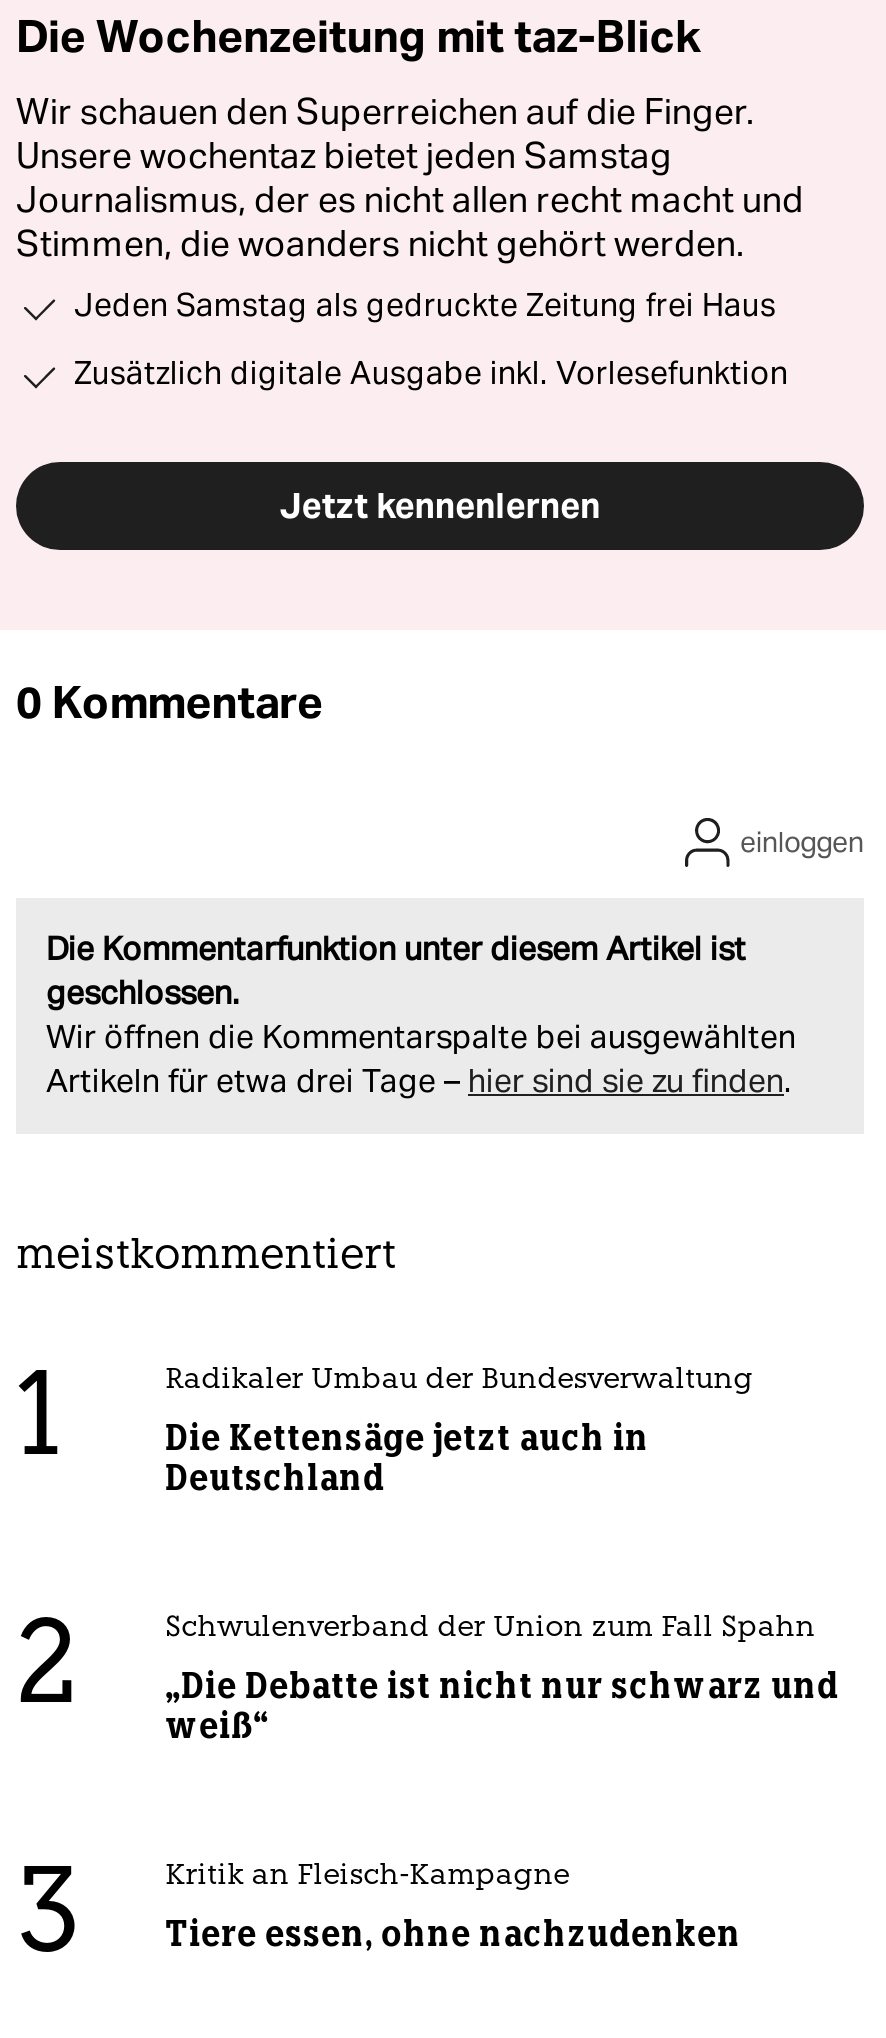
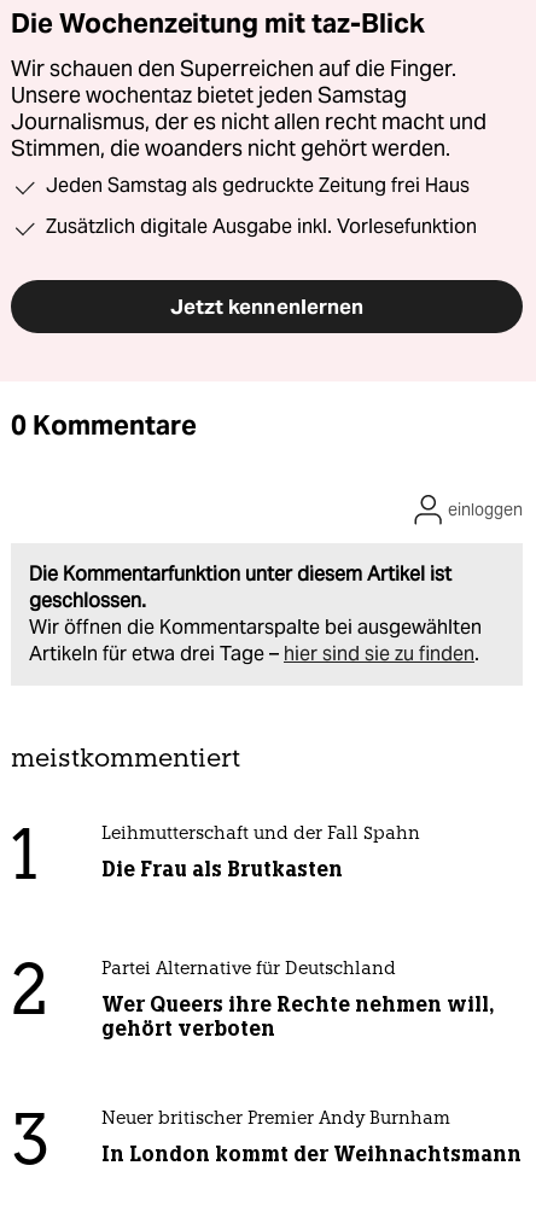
[165,1366,753,1396] Radikaler Umbau der Bundesverwaltung -> [101,826,420,844] Leihmutterschaft und der Fall Spahn
[165,1416,649,1500] Die Kettensäge jetzt auch in | Deutschland -> [101,856,342,883] Die Frau als Brutkasten
[165,1614,815,1644] Schwulenverband der Union zum Fall Spahn -> [101,961,396,979] Partei Alternative für Deutschland
[165,1664,839,1748] „Die Debatte ist nicht nur schwarz und | weiß“ -> [101,991,493,1042] Wer Queers ihre Rechte nehmen will, | gehört verboten
[165,1862,569,1892] Kritik an Fleisch-Kampagne -> [101,1111,450,1129] Neuer britischer Premier Andy Burnham
[165,1912,741,1956] Tiere essen, ohne nachzudenken -> [101,1141,521,1167] In London kommt der Weihnachtsmann

